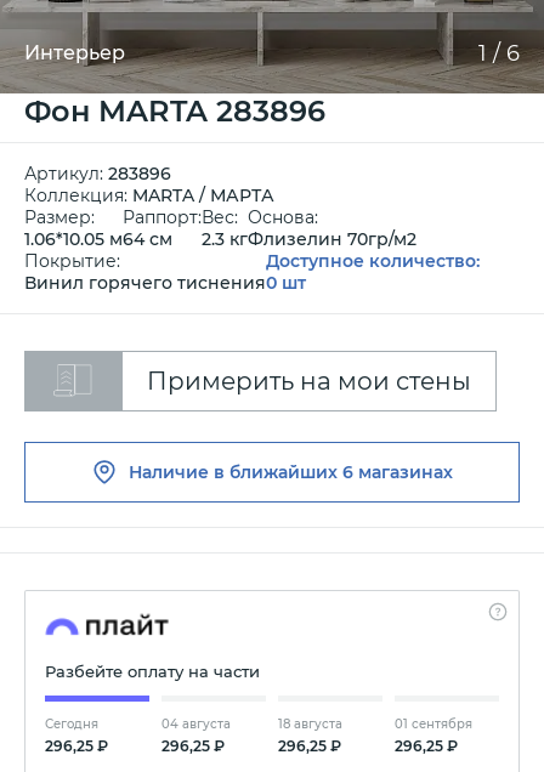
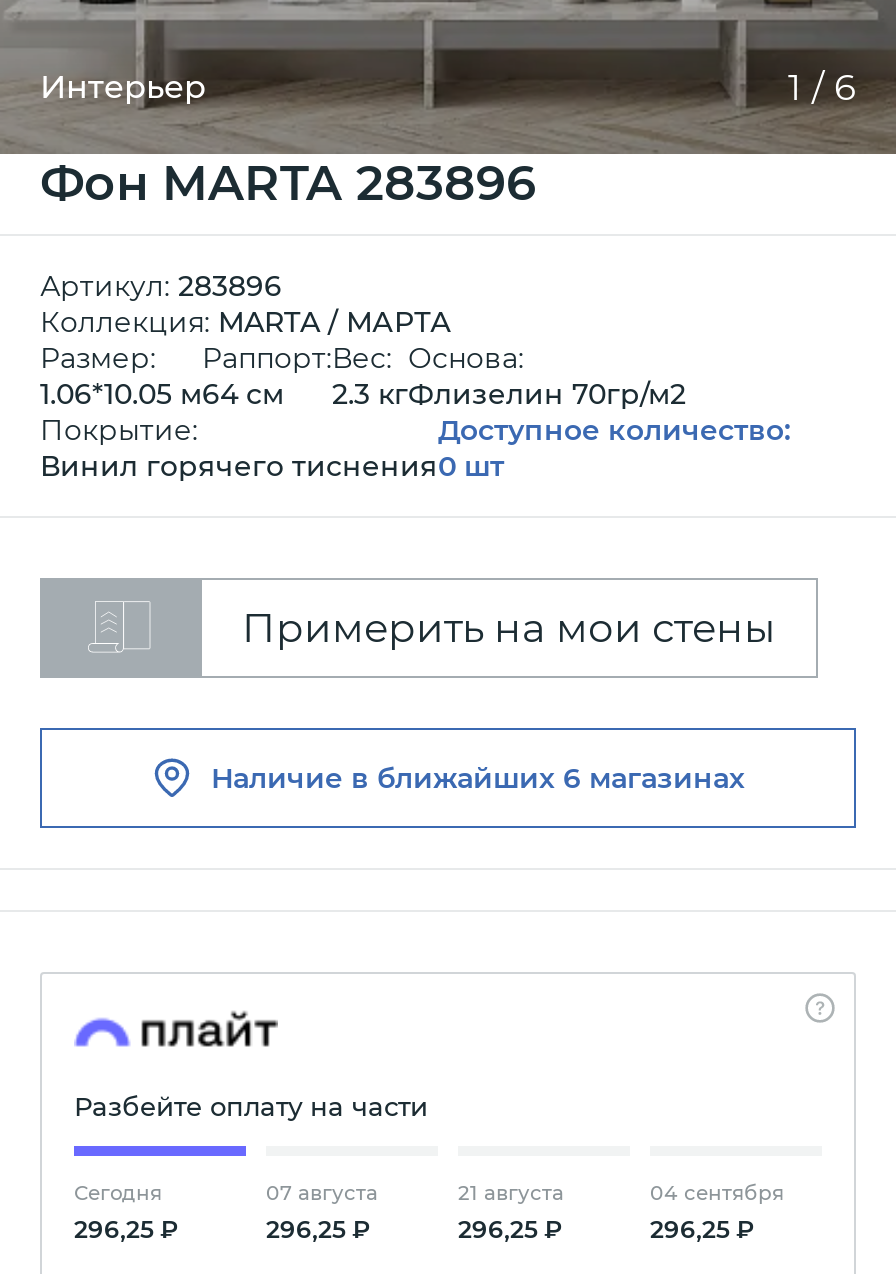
[161,716,231,732] 04 августа -> [266,1180,378,1206] 07 августа
[278,716,342,732] 18 августа -> [458,1180,564,1206] 21 августа
[395,716,472,732] 01 сентября -> [650,1180,784,1206] 04 сентября

